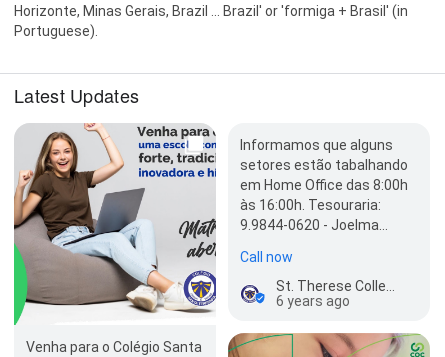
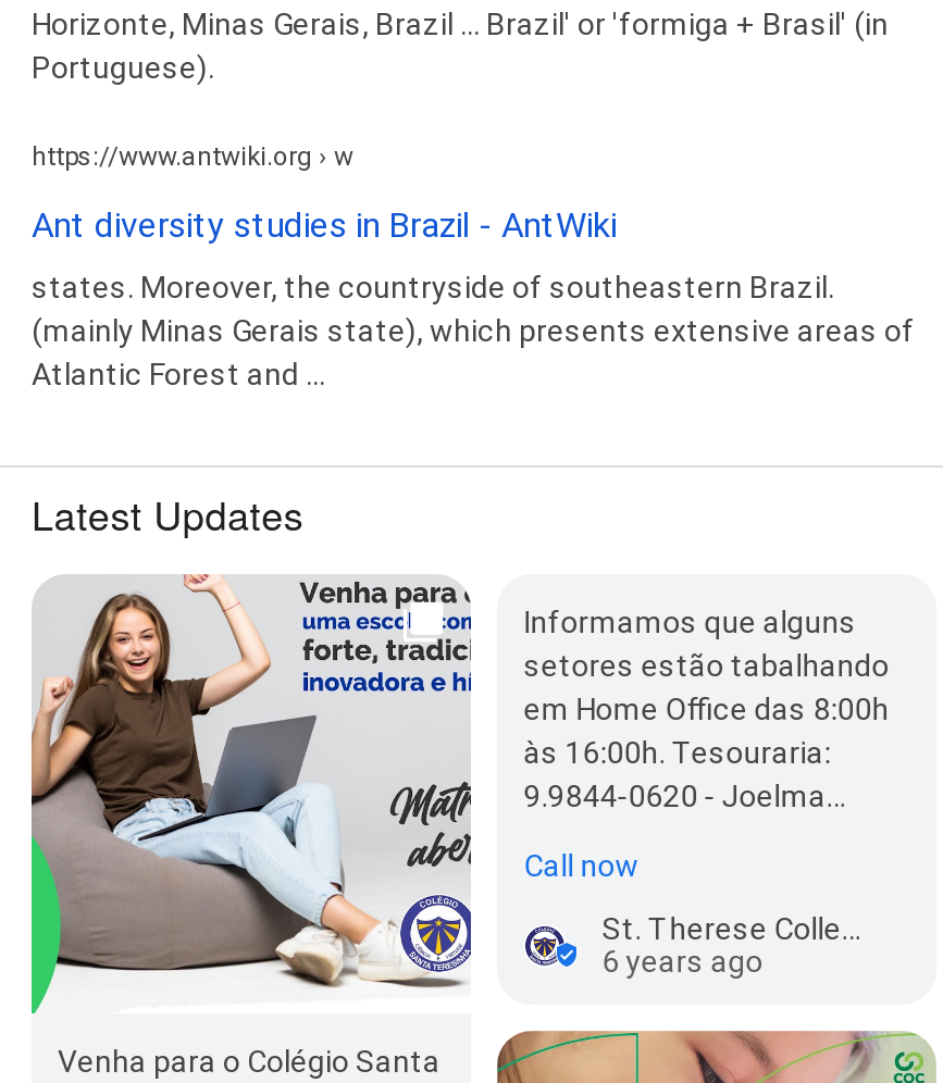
none -> [32,142,915,392] https://www.antwiki.org › w | Ant diversity studies in Brazil - AntWiki | states. Moreover, the countryside of southeastern Brazil. | (mainly Minas Gerais state), which presents extensive areas of | Atlantic Forest and ...

